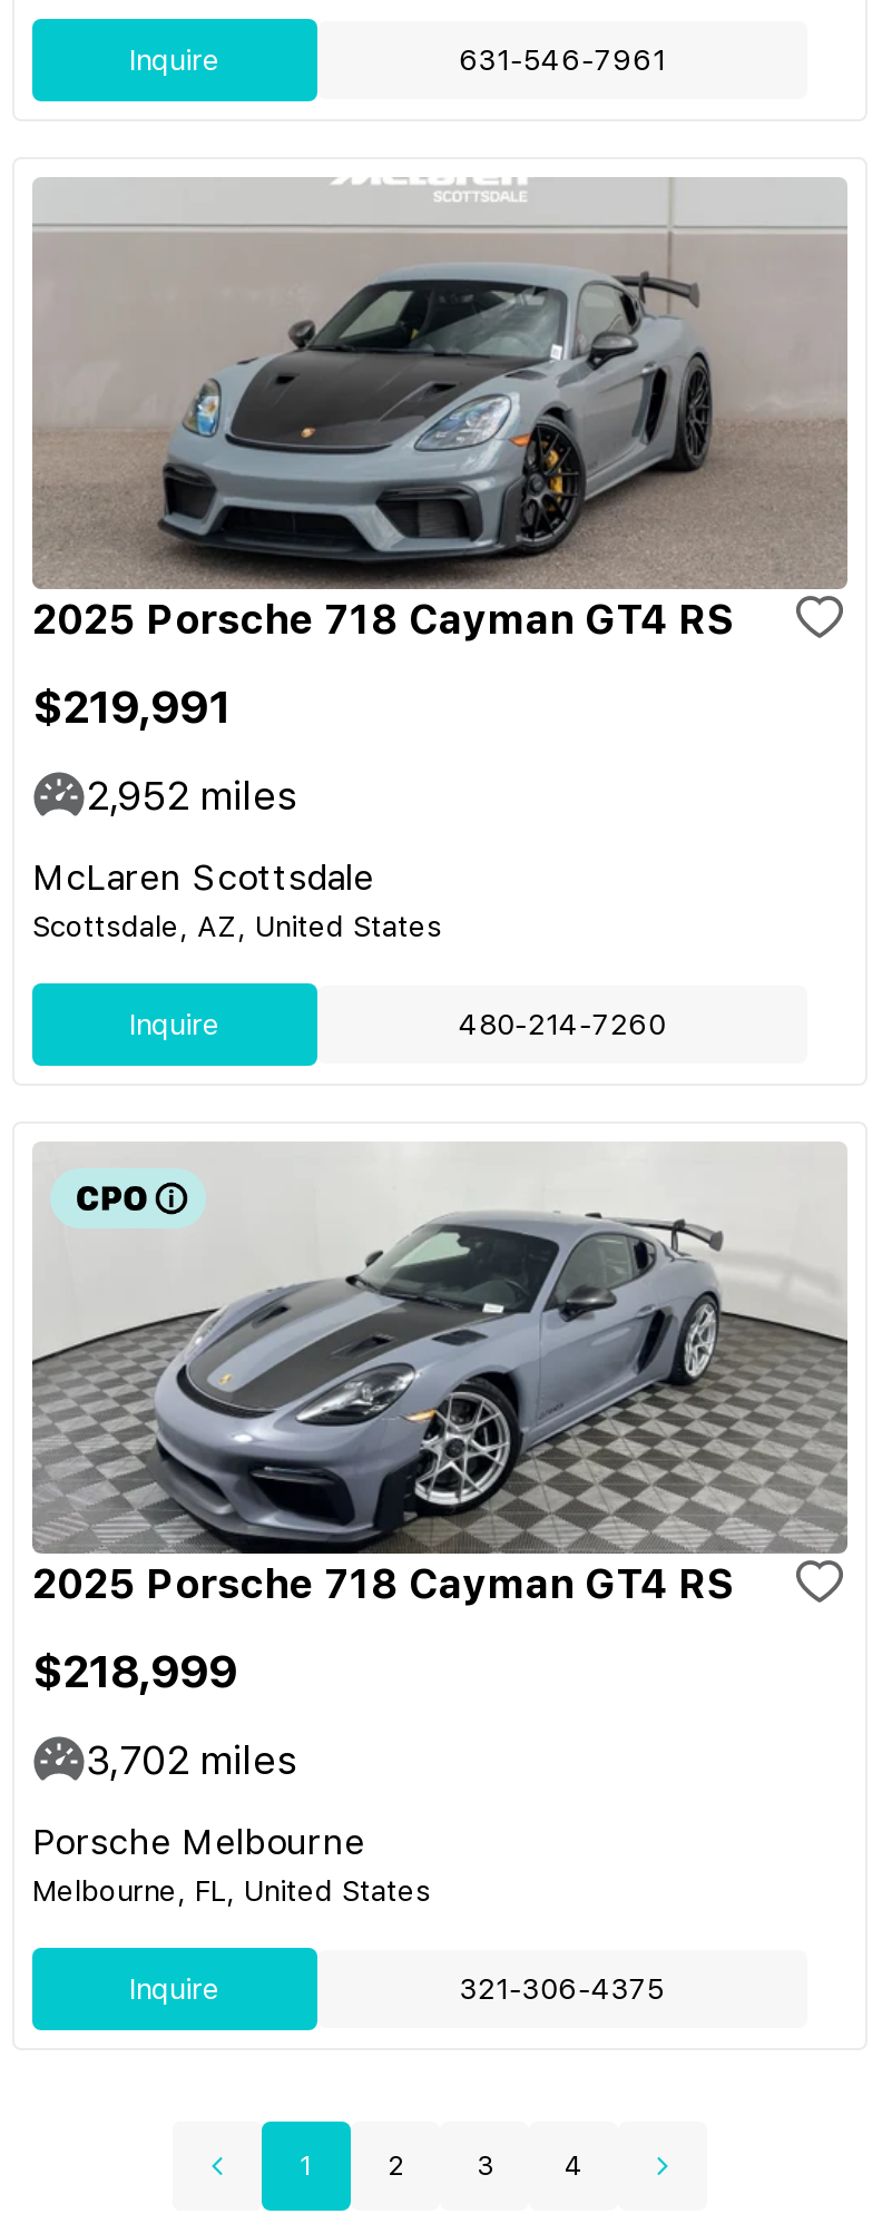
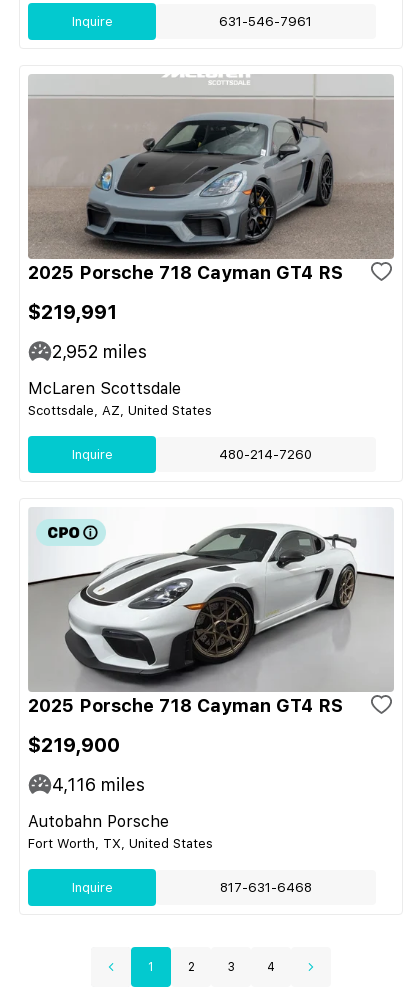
[32,1144,847,1554] [image] -> [28,509,394,691] [image]
[32,1644,237,1698] $218,999 -> [28,733,120,757] $219,900
[86,1736,297,1783] 3,702 miles -> [52,774,145,795] 4,116 miles
[32,1820,431,1907] Porsche Melbourne | Melbourne, FL, United States -> [28,812,213,851] Autobahn Porsche | Fort Worth, TX, United States
[460,1972,665,2005] 321-306-4375 -> [220,880,312,895] 817-631-6468

